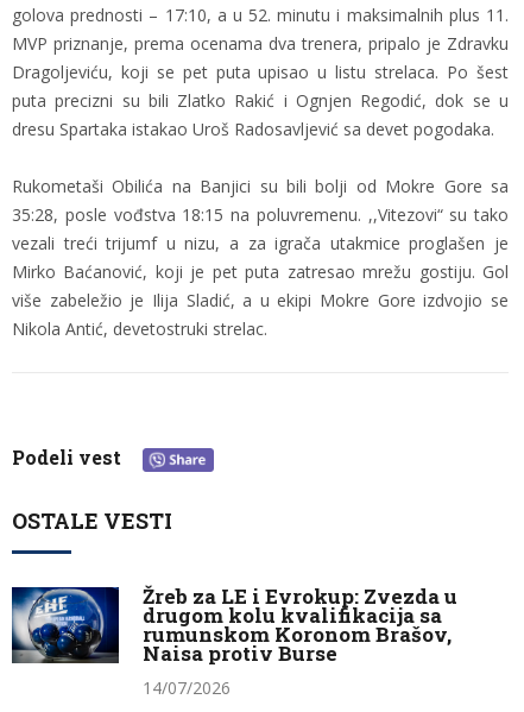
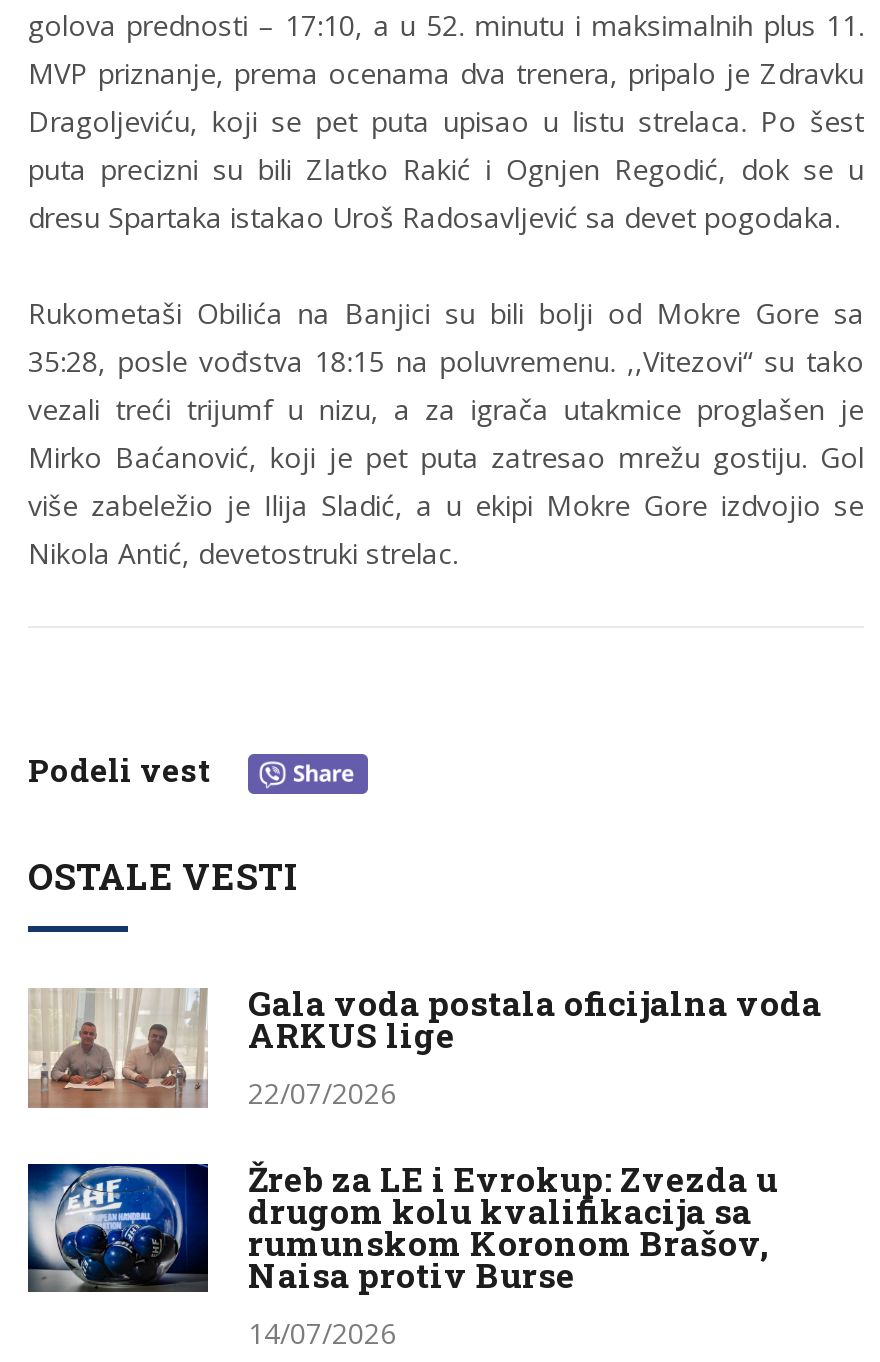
none -> [26,980,822,1112] [image] | Gala voda postala oficijalna voda | ARKUS lige | 22/07/2026

